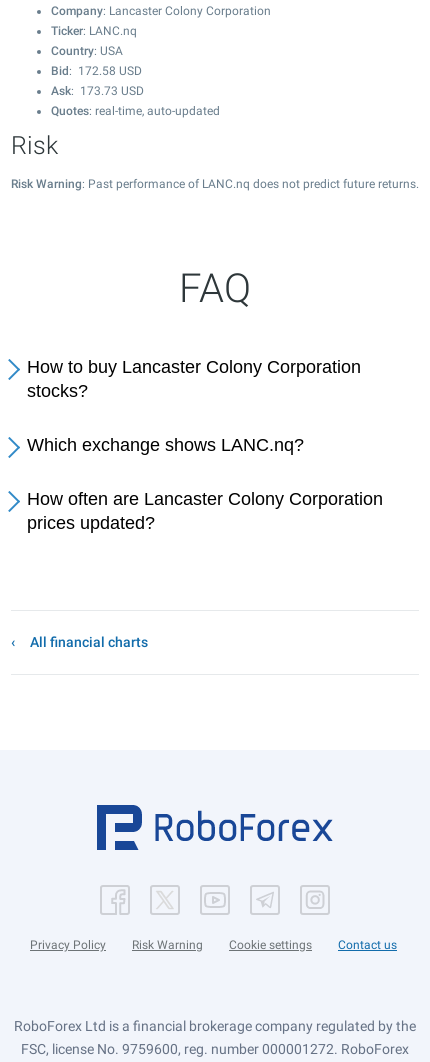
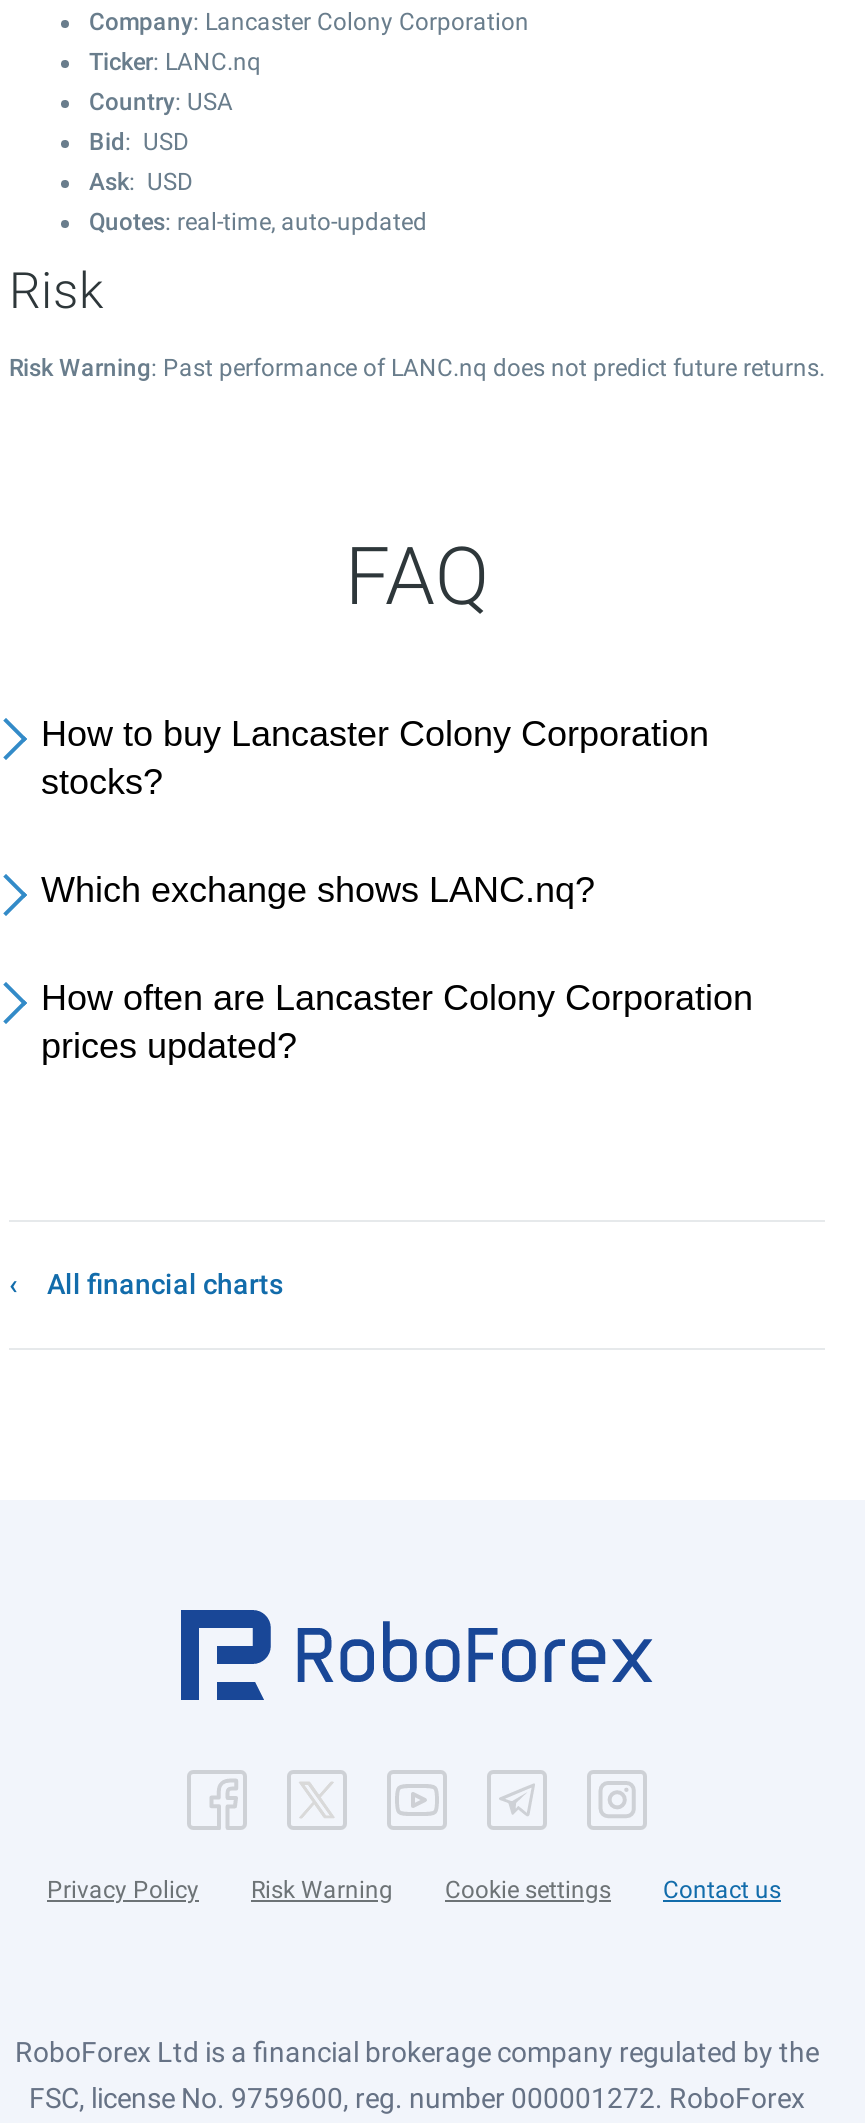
[51,64,144,98] Bid: 172.58 USD | Ask: 173.73 USD -> [89,128,193,196] Bid: USD | Ask: USD

